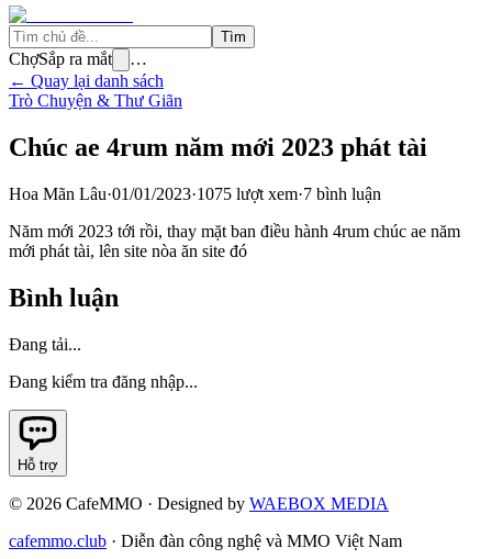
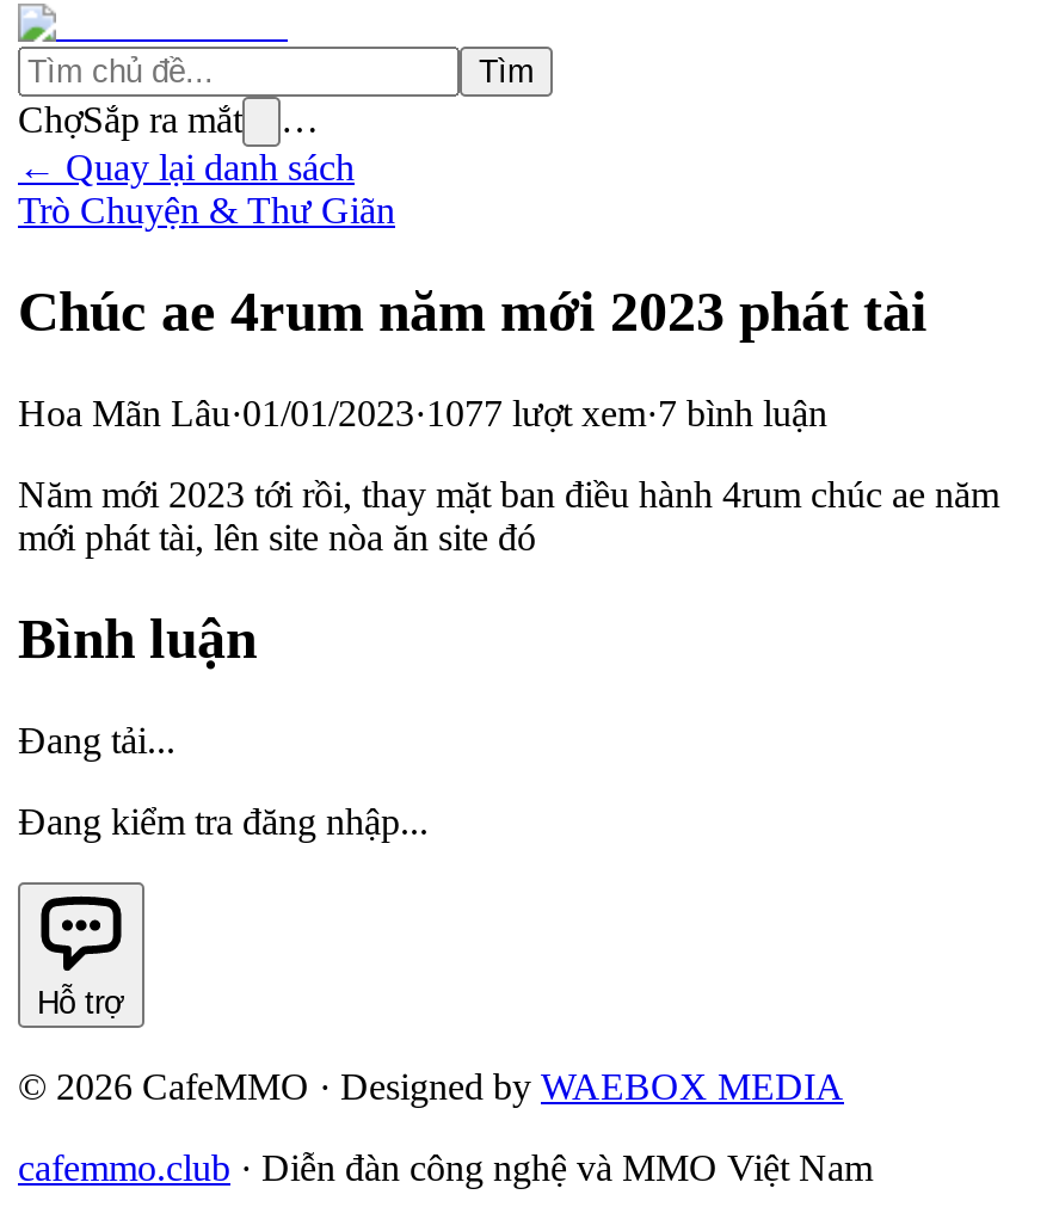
[9,184,381,203] Hoa Mãn Lâu·01/01/2023 · 1075 lượt xem·7 bình luận -> [18,392,827,433] Hoa Mãn Lâu·01/01/2023 · 1077 lượt xem·7 bình luận

